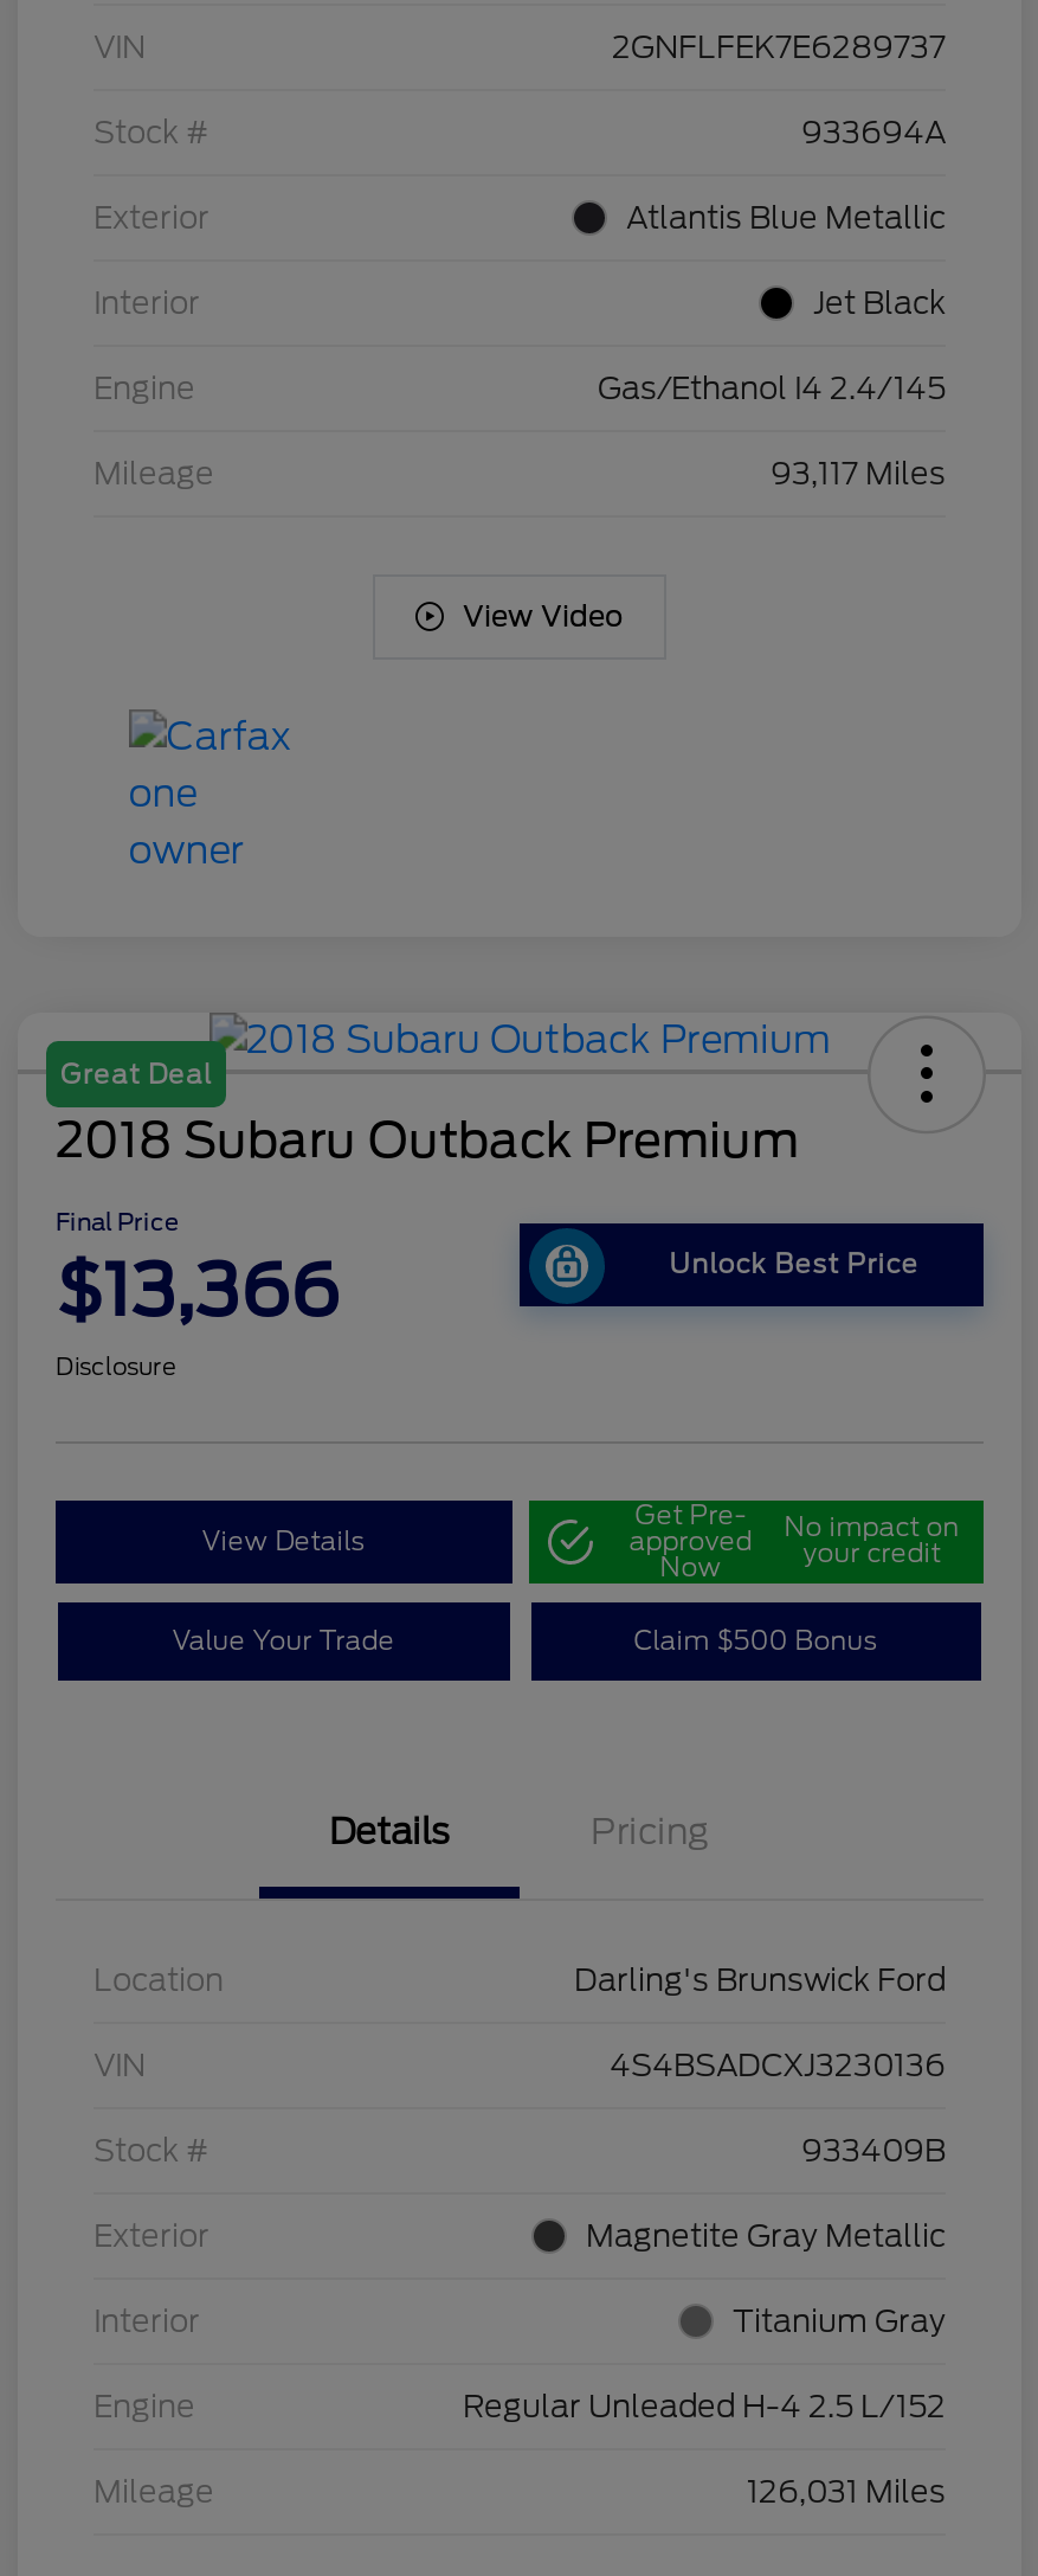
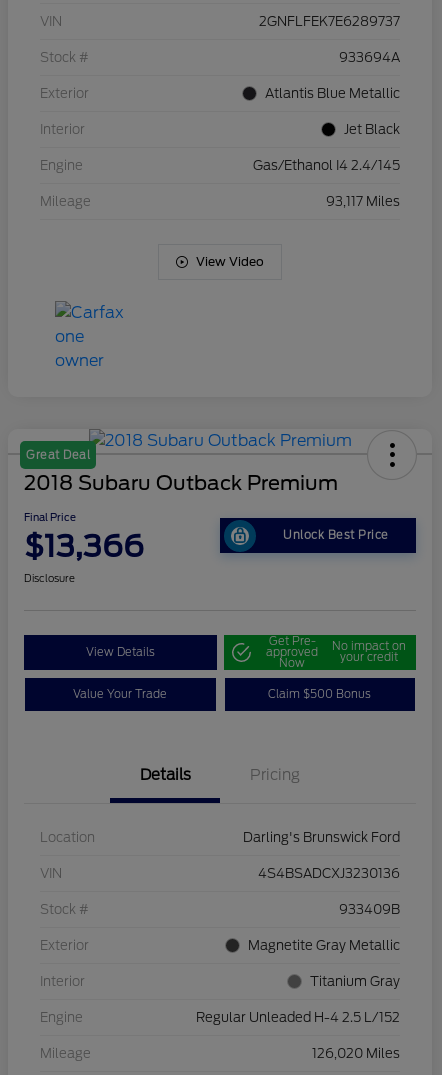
[747,2474,946,2509] 126,031 Miles -> [312,1046,400,1061] 126,020 Miles

